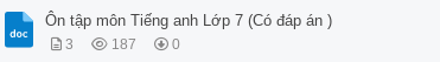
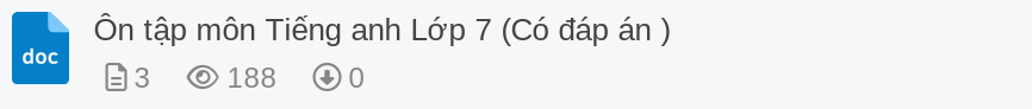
[112,36,137,53] 187 -> [227,62,277,95] 188

